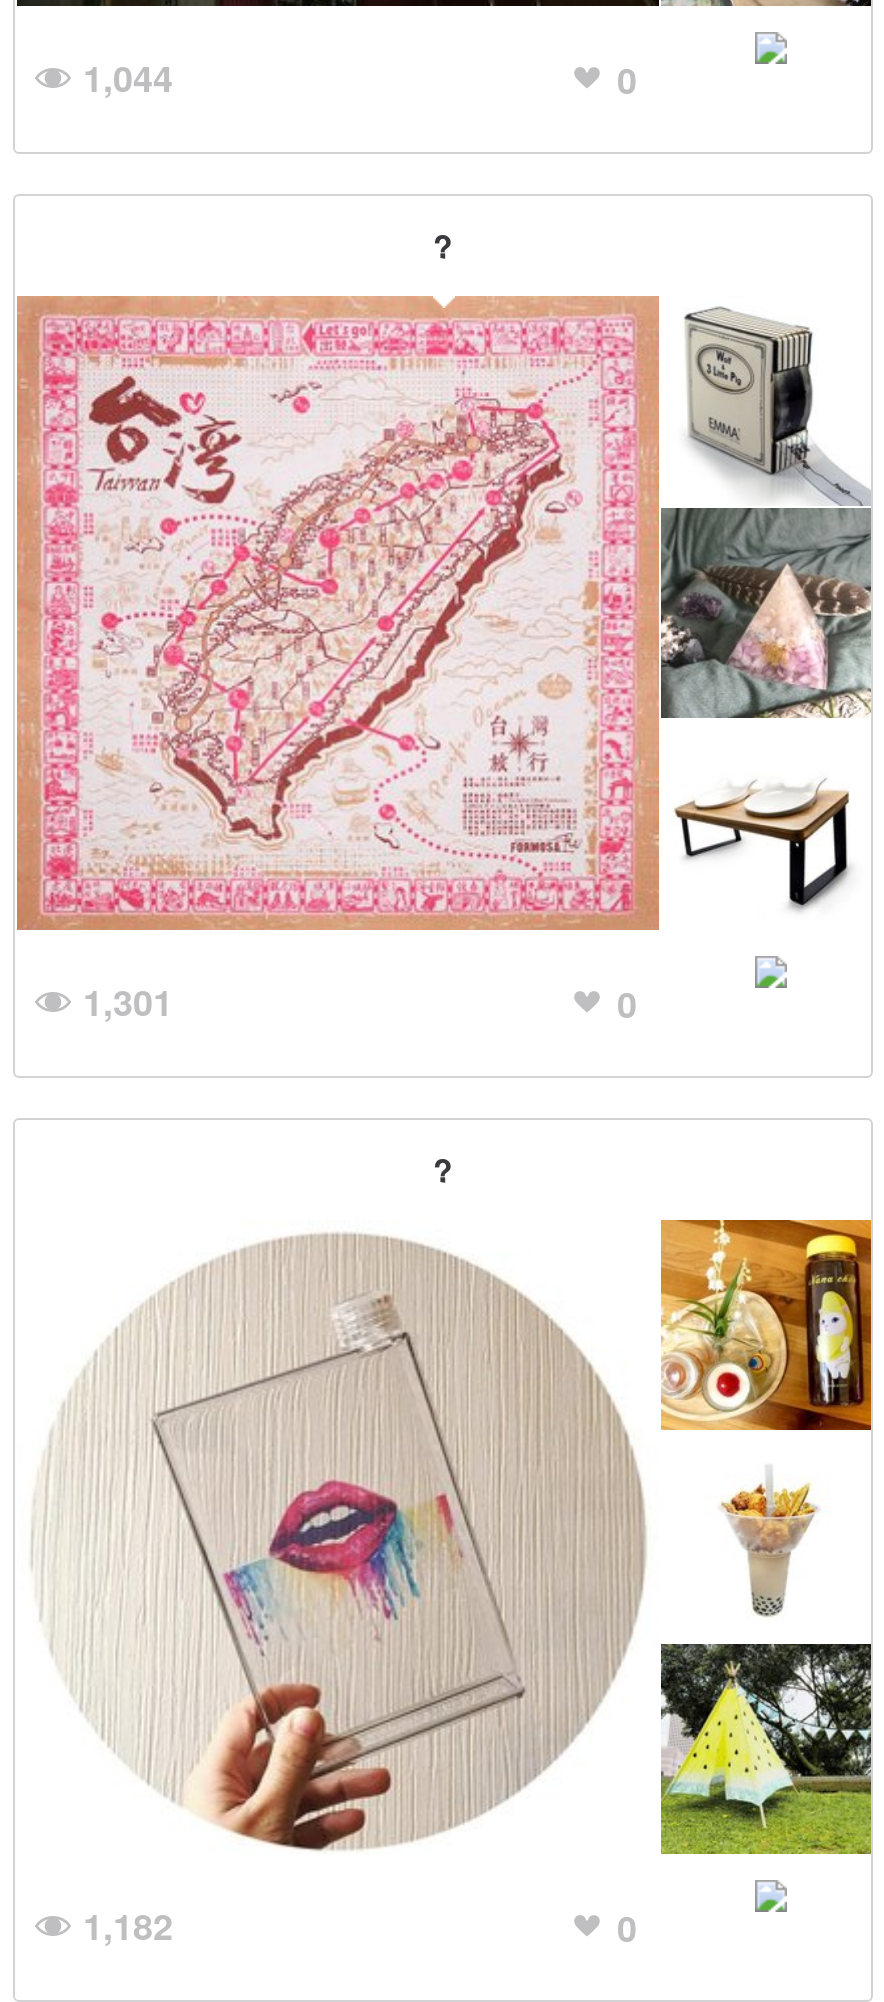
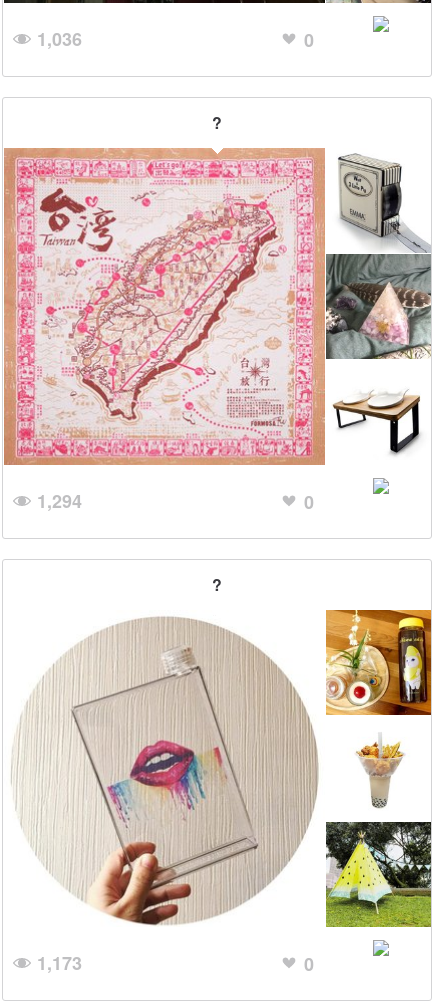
[83,53,173,105] 1,044 -> [37,26,82,52] 1,036
[83,976,173,1028] 1,301 -> [37,488,82,514] 1,294
[83,1899,173,1951] 1,182 -> [37,950,82,976] 1,173

